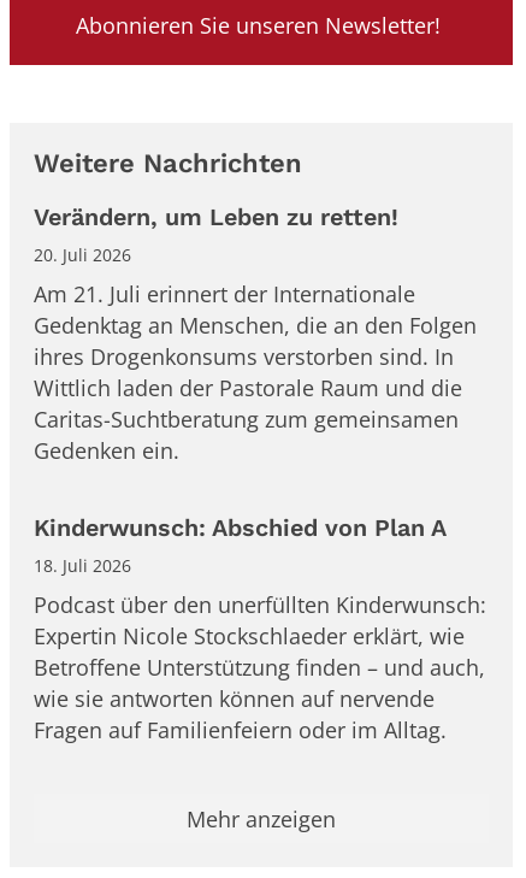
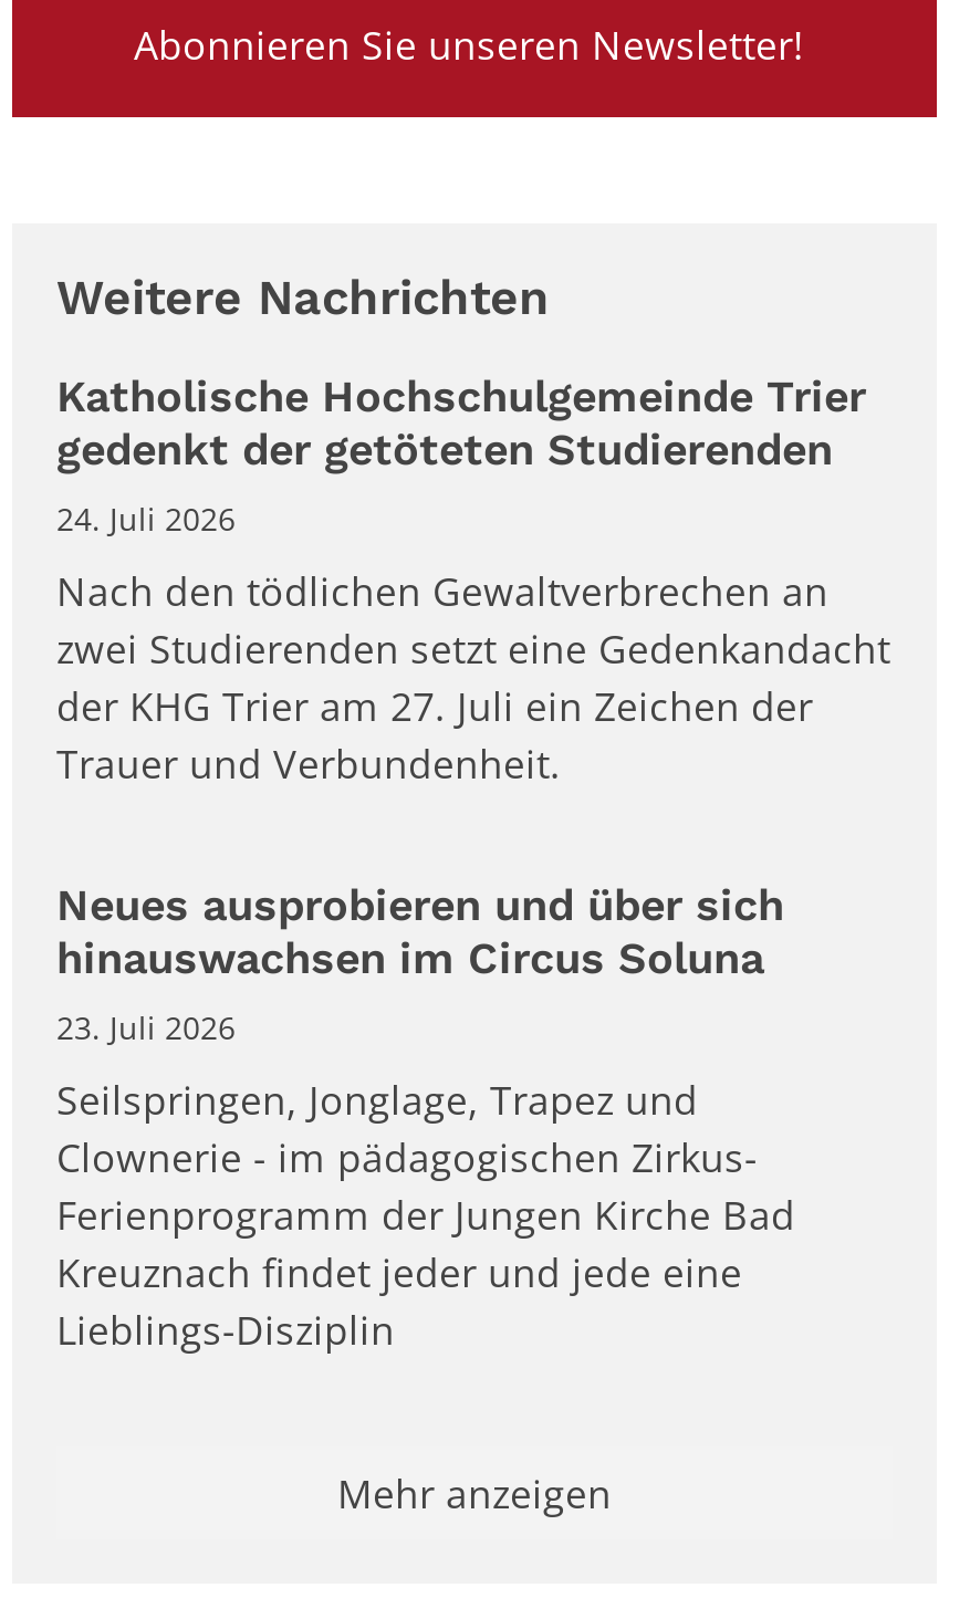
[34,204,406,266] Verändern, um Leben zu retten! | 20. Juli 2026 -> [56,372,866,540] Katholische Hochschulgemeinde Trier | gedenkt der getöteten Studierenden | 24. Juli 2026
[34,280,477,465] Am 21. Juli erinnert der Internationale | Gedenktag an Menschen, die an den Folgen | ihres Drogenkonsums verstorben sind. In | Wittlich laden der Pastorale Raum und die | Caritas-Suchtberatung zum gemeinsamen | Gedenken ein. -> [56,564,890,790] Nach den tödlichen Gewaltverbrechen an | zwei Studierenden setzt eine Gedenkandacht | der KHG Trier am 27. Juli ein Zeichen der | Trauer und Verbundenheit.
[34,515,447,577] Kinderwunsch: Abschied von Plan A | 18. Juli 2026 -> [56,881,784,1049] Neues ausprobieren und über sich | hinauswachsen im Circus Soluna | 23. Juli 2026
[34,590,486,745] Podcast über den unerfüllten Kinderwunsch: | Expertin Nicole Stockschlaeder erklärt, wie | Betroffene Unterstützung finden – und auch, | wie sie antworten können auf nervende | Fragen auf Familienfeiern oder im Alltag. -> [56,1073,795,1356] Seilspringen, Jonglage, Trapez und | Clownerie - im pädagogischen Zirkus- | Ferienprogramm der Jungen Kirche Bad | Kreuznach findet jeder und jede eine | Lieblings-Disziplin

